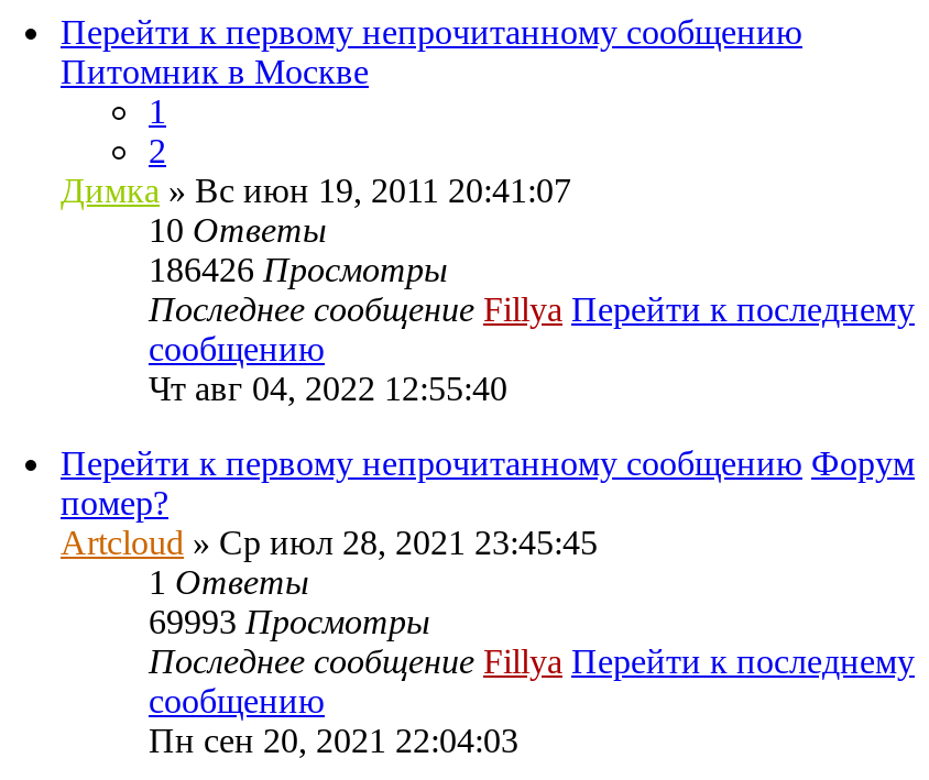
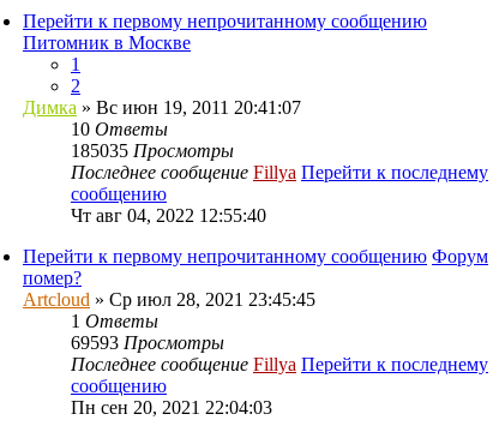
[149,251,448,288] 186426 Просмотры -> [71,140,234,161] 185035 Просмотры
[149,603,430,640] 69993 Просмотры -> [71,332,224,353] 69593 Просмотры

